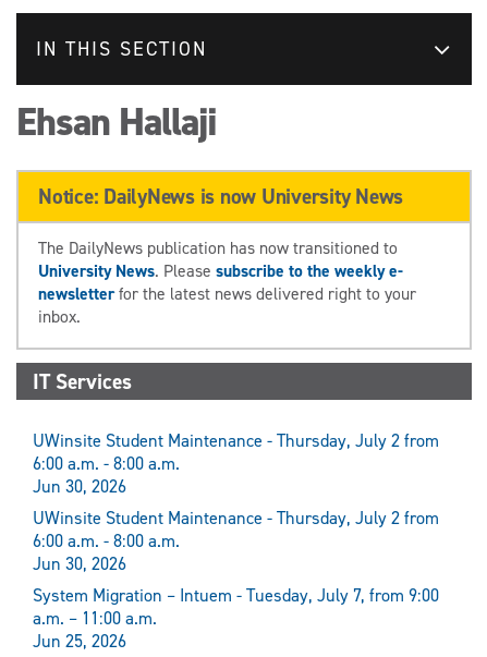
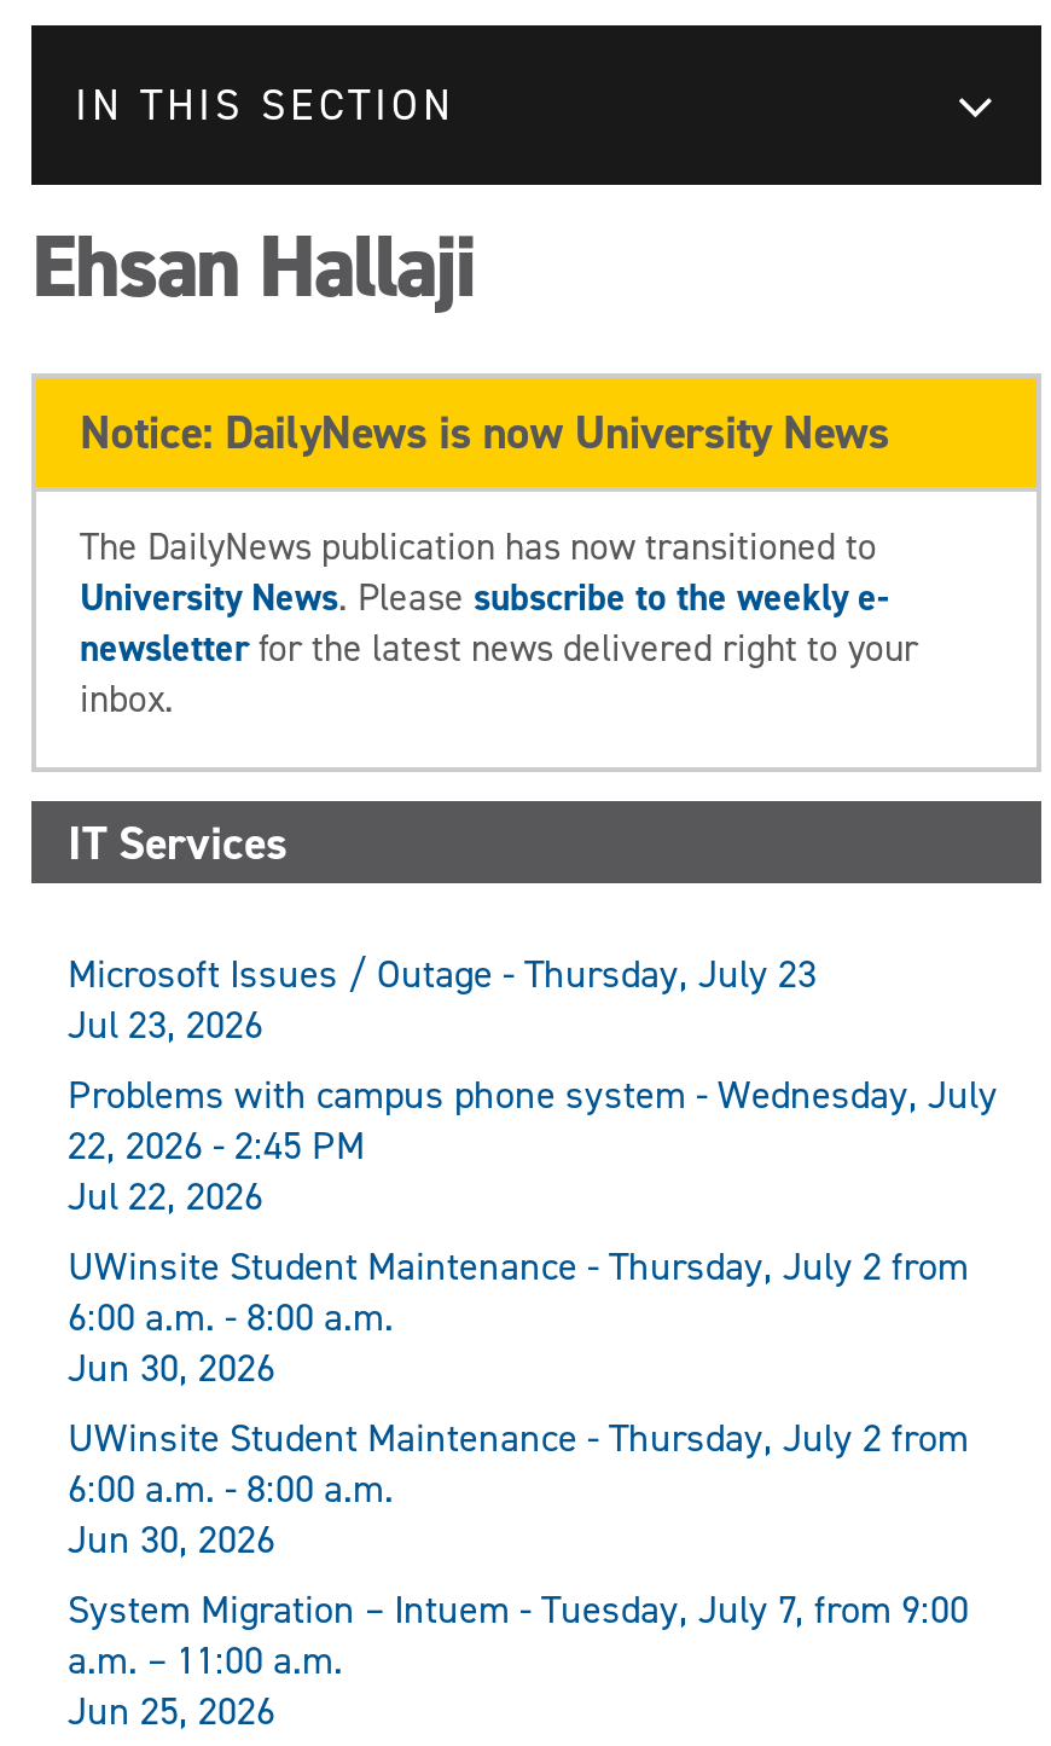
none -> [68,948,998,1221] Microsoft Issues / Outage - Thursday, July 23 | Jul 23, 2026 | Problems with campus phone system - Wednesday, July | 22, 2026 - 2:45 PM | Jul 22, 2026

